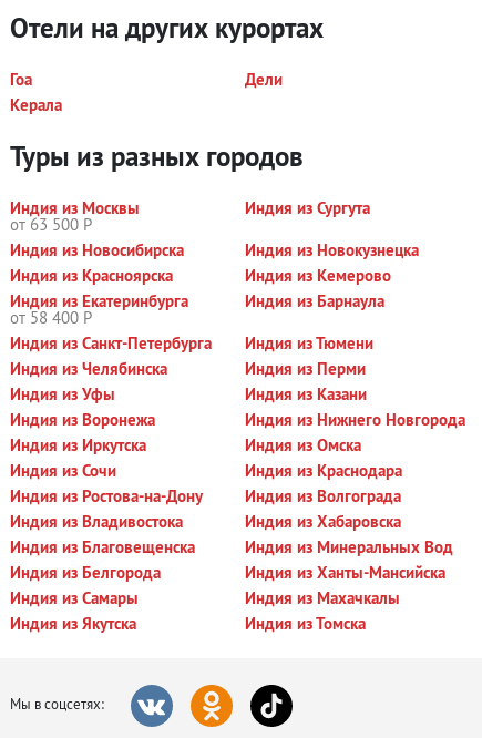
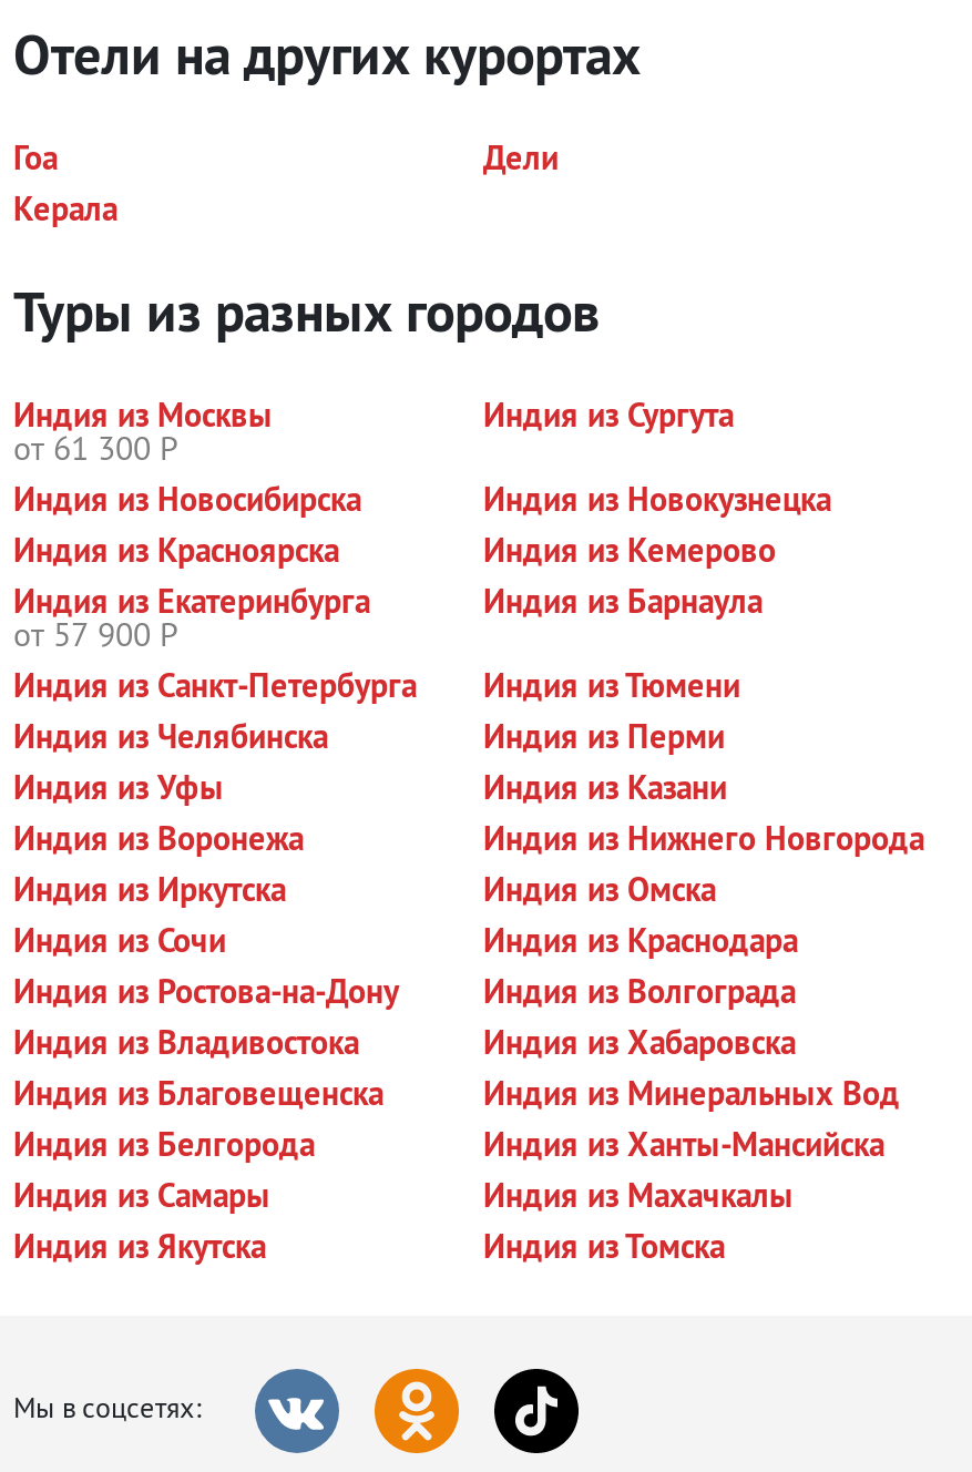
[10,214,92,235] от 63 500 Р -> [13,427,177,469] от 61 300 Р
[10,307,92,328] от 58 400 Р -> [13,613,177,655] от 57 900 Р

